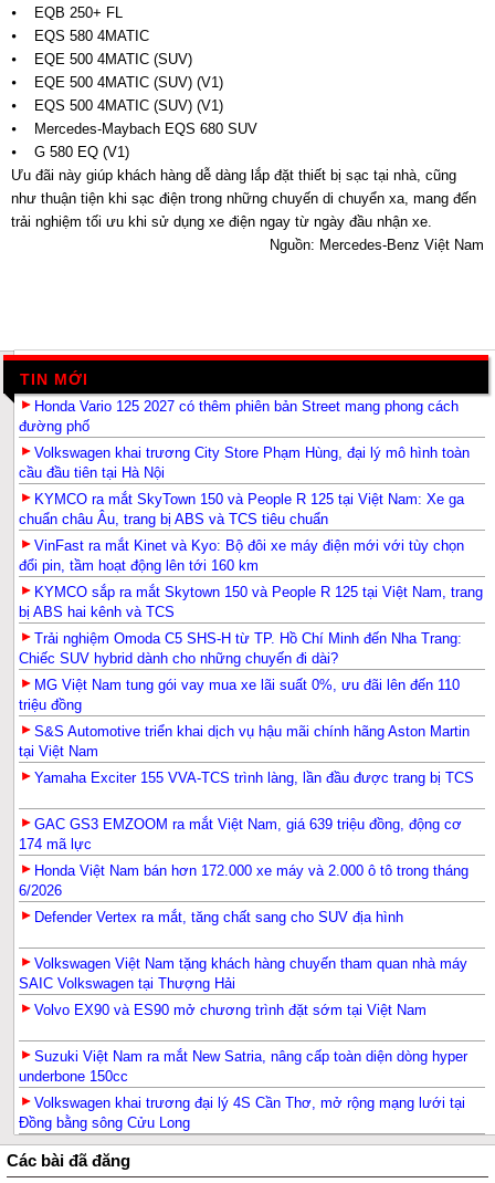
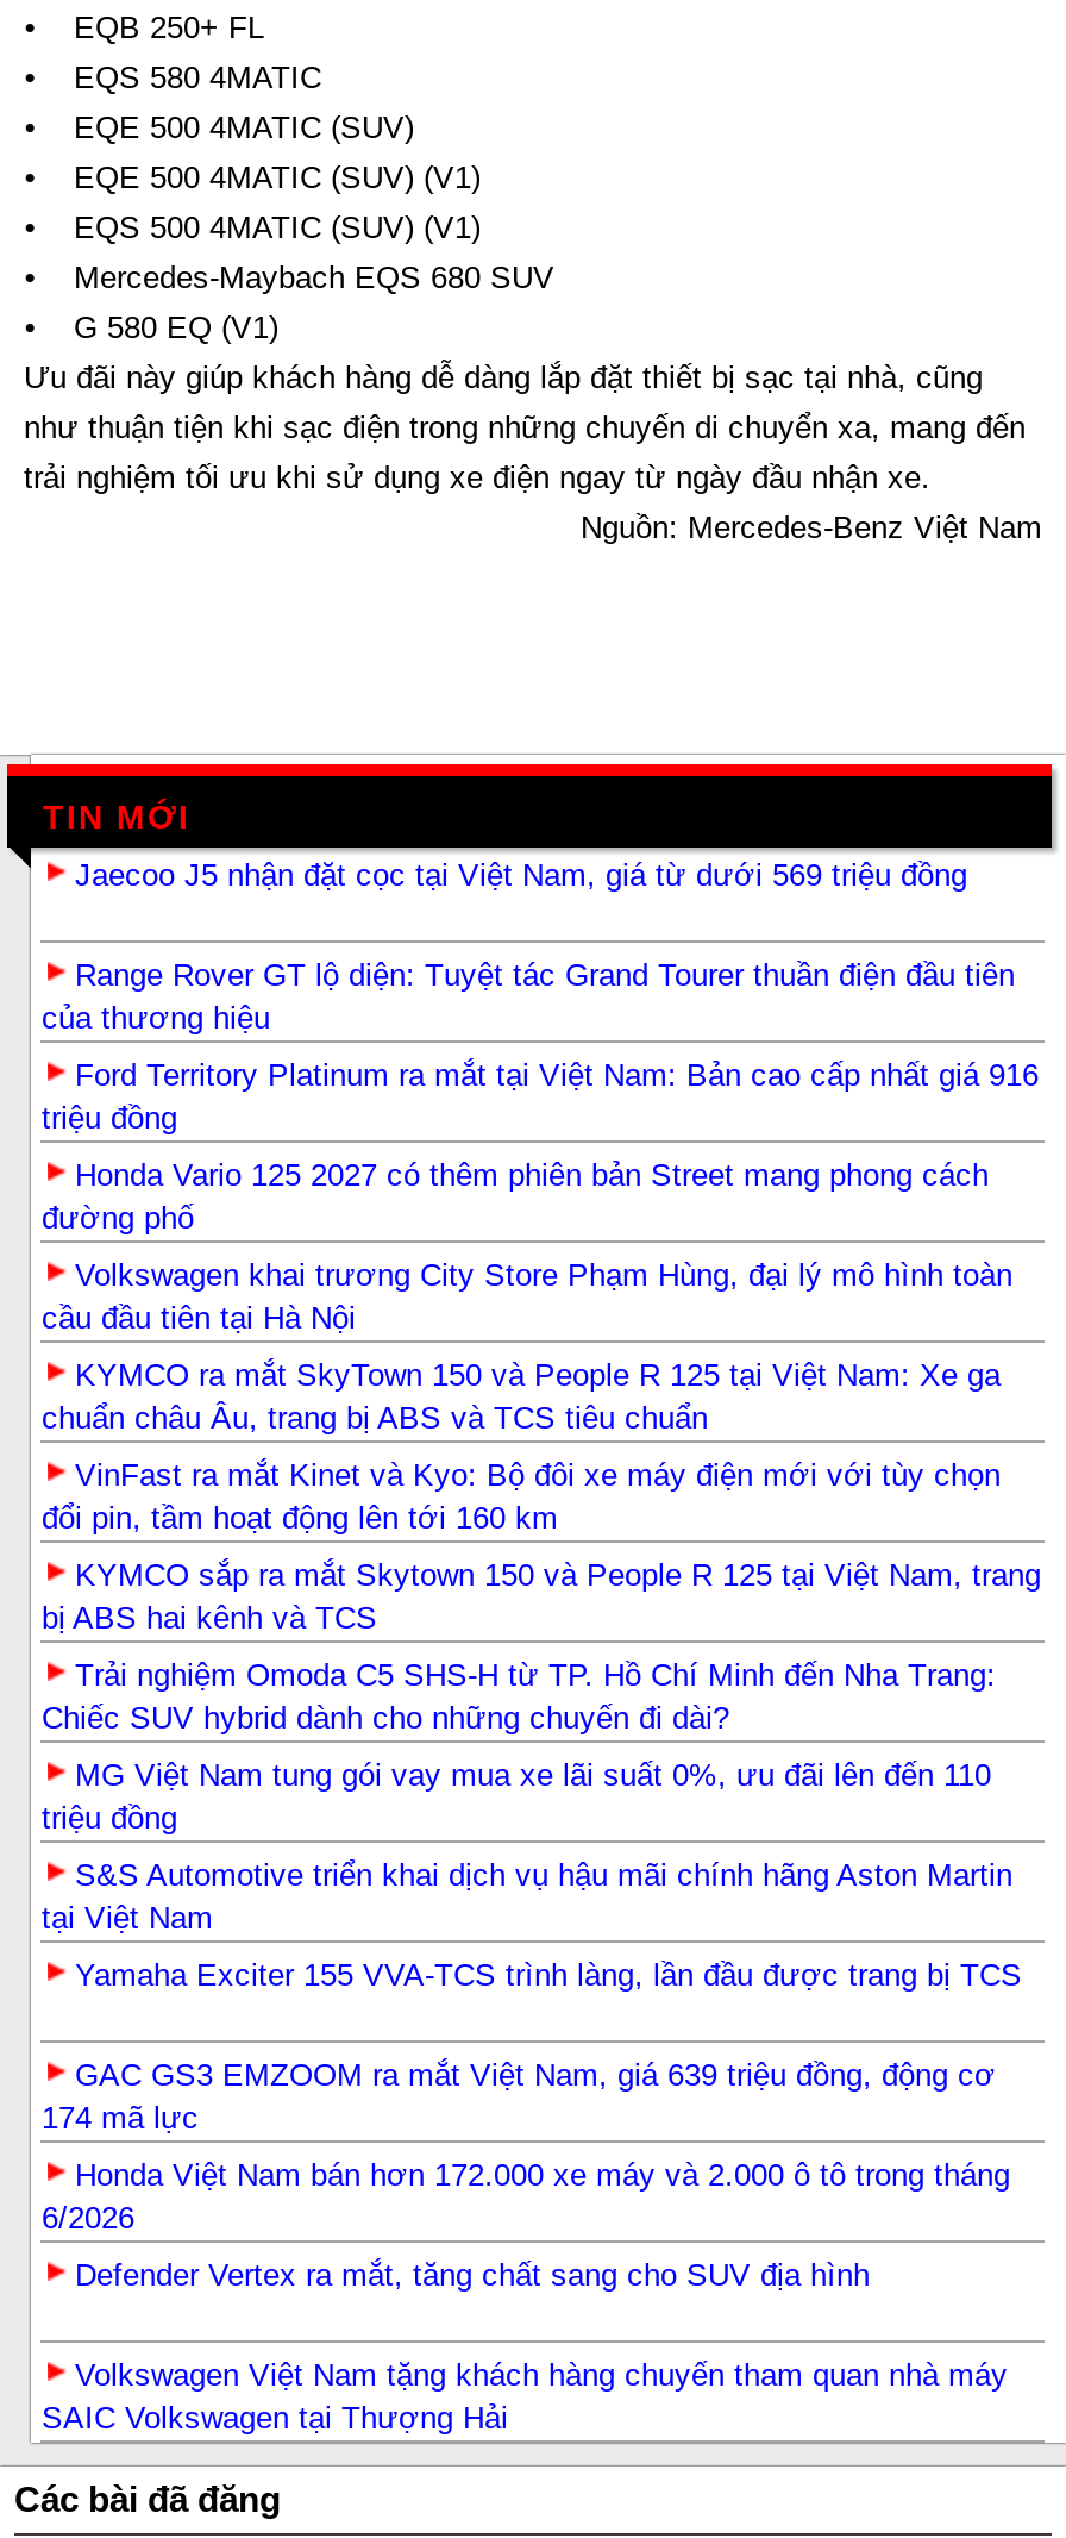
none -> [42,856,1039,1135] Jaecoo J5 nhận đặt cọc tại Việt Nam, giá từ dưới 569 triệu đồng | Range Rover GT lộ diện: Tuyệt tác Grand Tourer thuần điện đầu tiên | của thương hiệu | Ford Territory Platinum ra mắt tại Việt Nam: Bản cao cấp nhất giá 916 | triệu đồng
moved [19,398,483,991] -> [42,1156,1041,2435]: Honda Vario 125 2027 có thêm phiên bản Street mang phong cách | đường phố | Volkswagen khai trương City Store Phạm Hùng, đại lý mô hình toàn | ... | Volkswagen Việt Nam tặng khách hàng chuyến tham quan nhà máy | SAIC Volkswagen tại Thượng Hải
[19,1001,468,1131] Volvo EX90 và ES90 mở chương trình đặt sớm tại Việt Nam | Suzuki Việt Nam ra mắt New Satria, nâng cấp toàn diện dòng hyper | underbone 150cc | Volkswagen khai trương đại lý 4S Cần Thơ, mở rộng mạng lưới tại | Đồng bằng sông Cửu Long -> none

